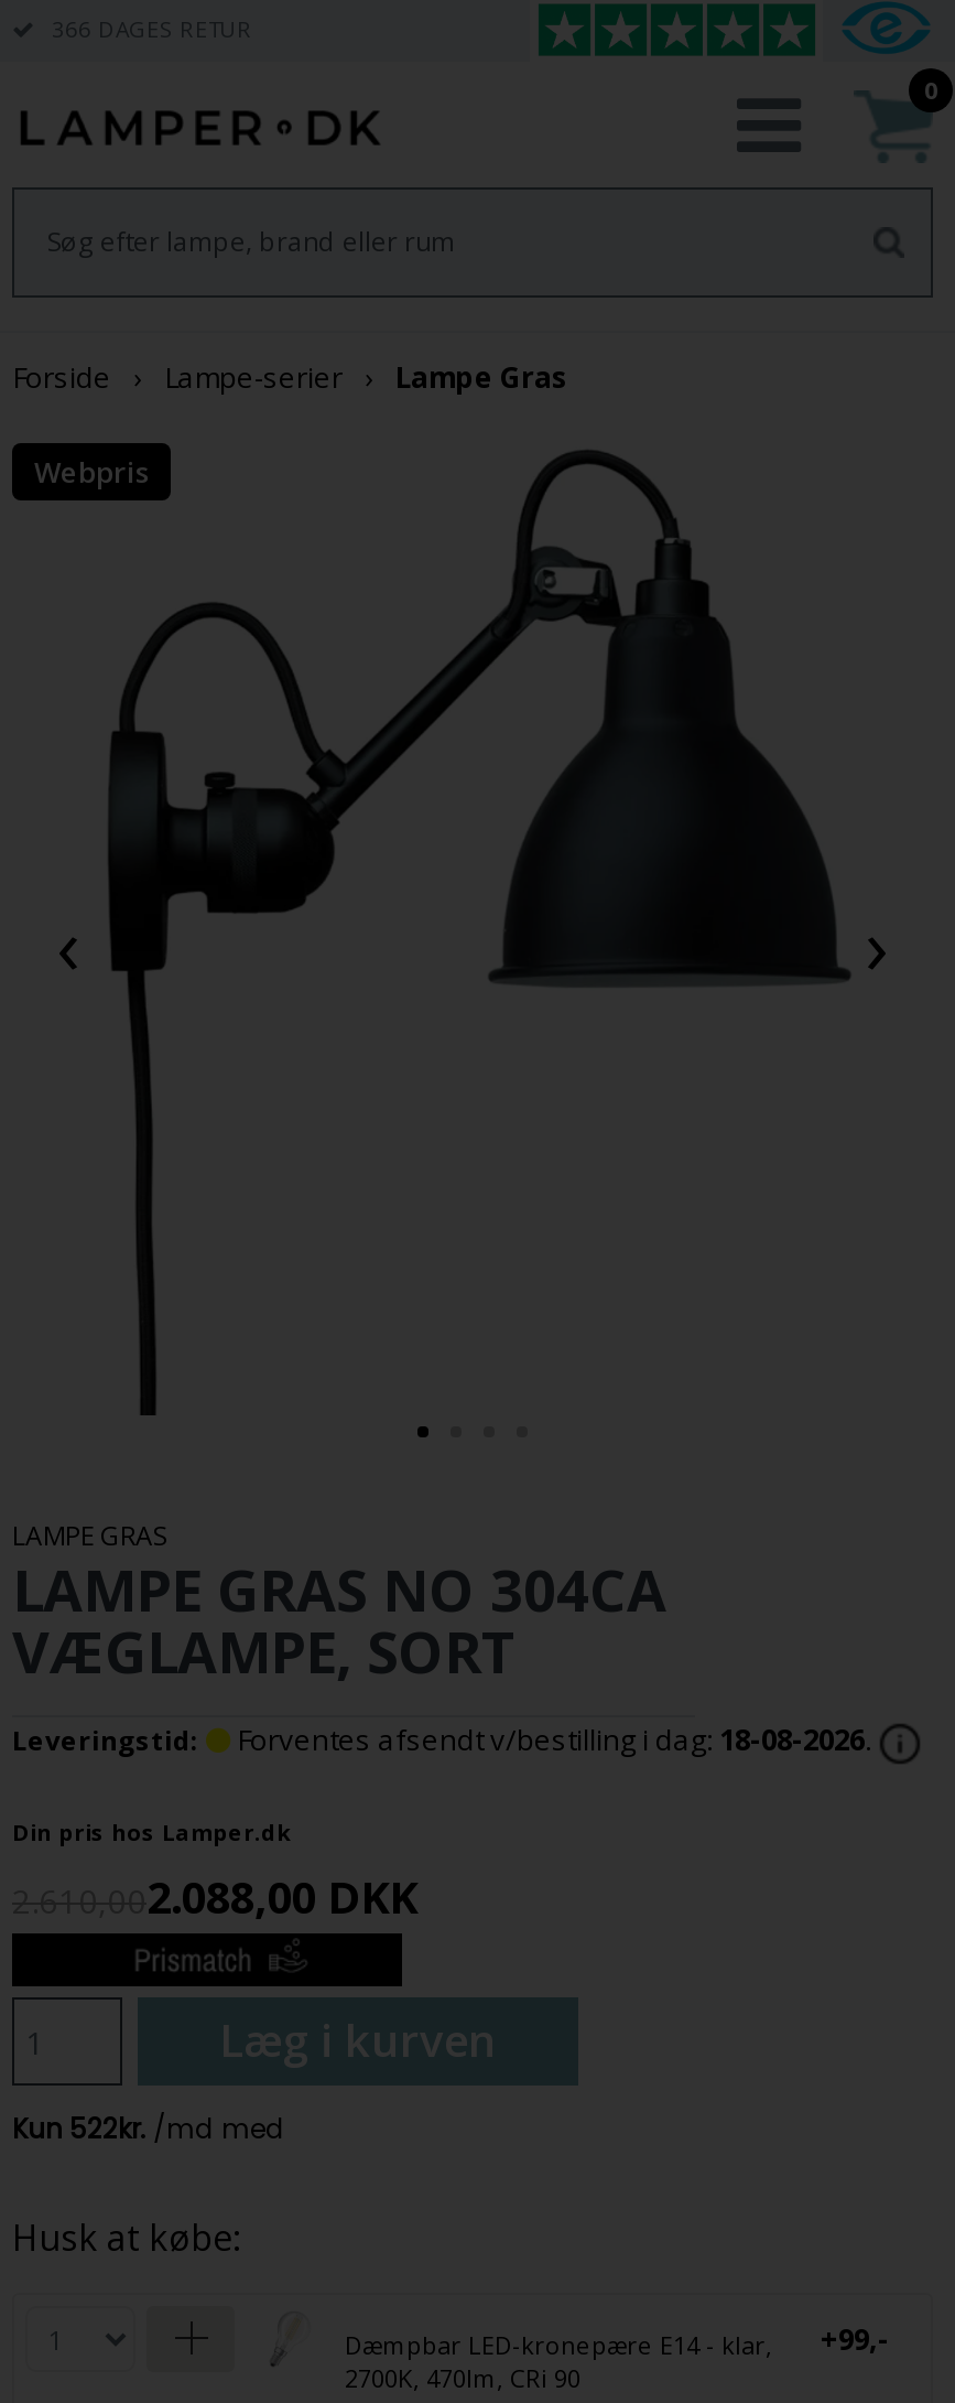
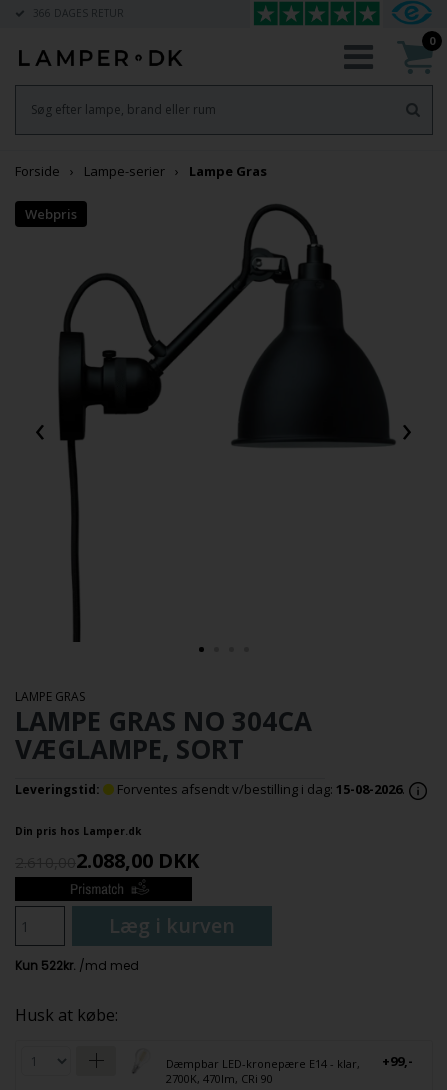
[230,1720,871,1760] Forventes afsendt v/bestilling i dag: 18-08-2026. -> [114,780,405,798] Forventes afsendt v/bestilling i dag: 15-08-2026.

